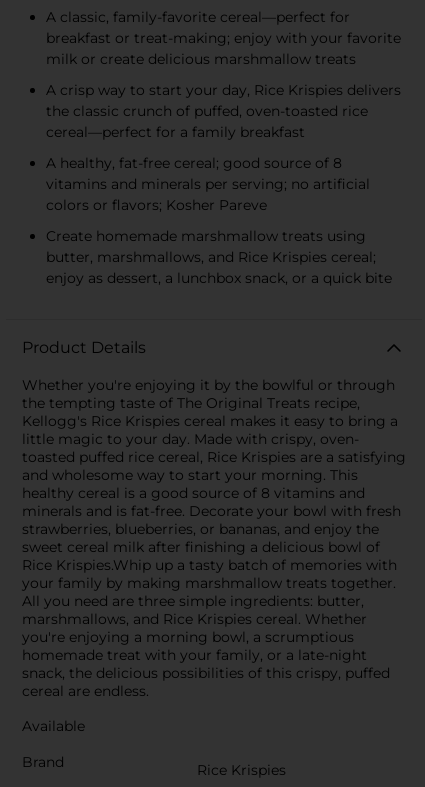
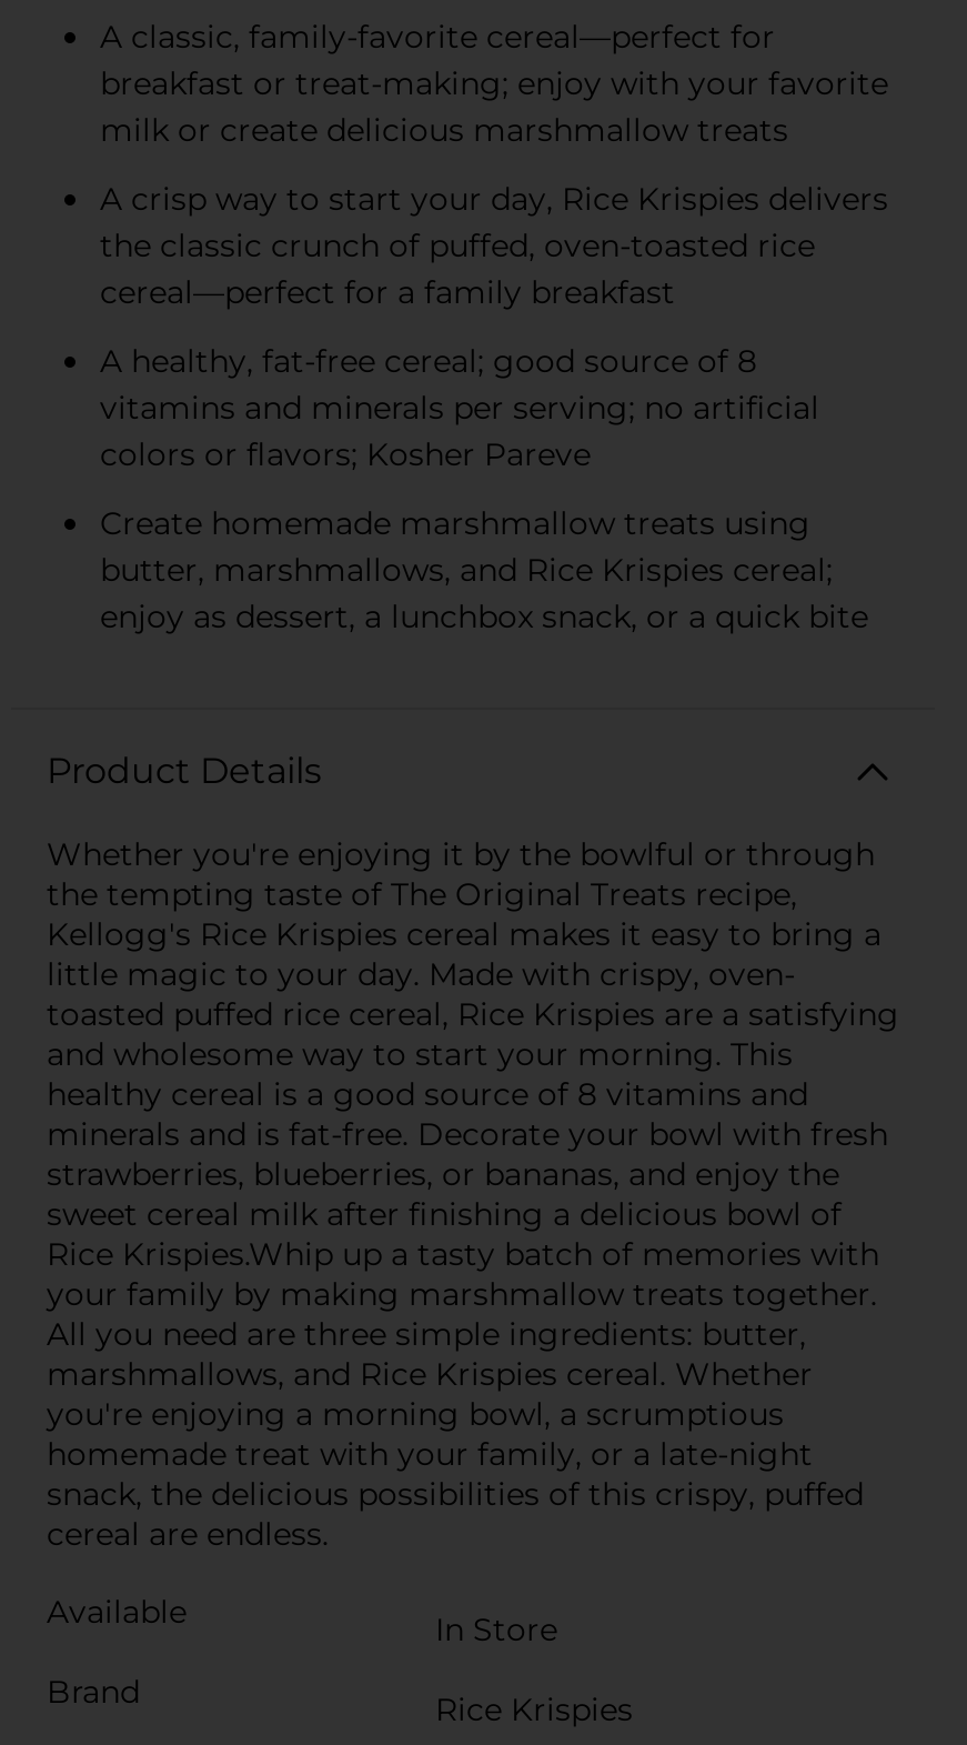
none -> [435,1610,557,1650] In Store

